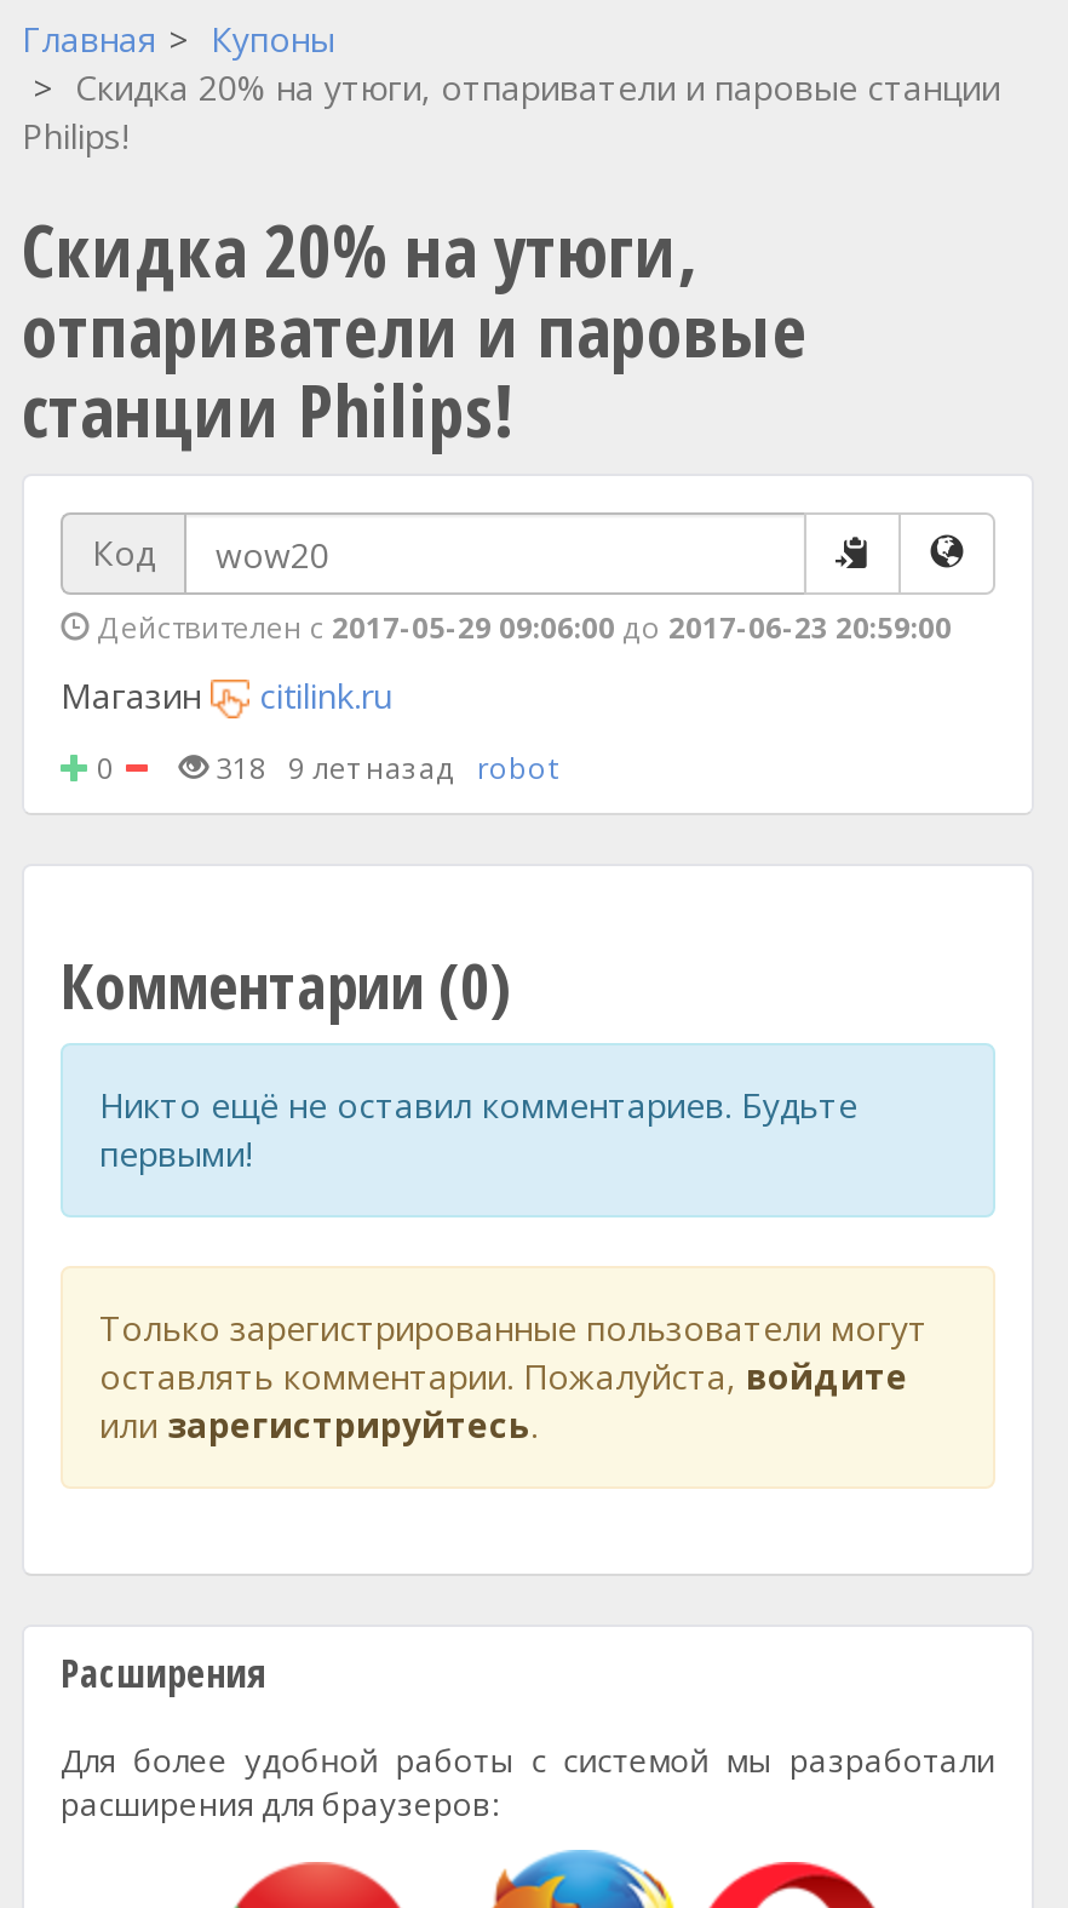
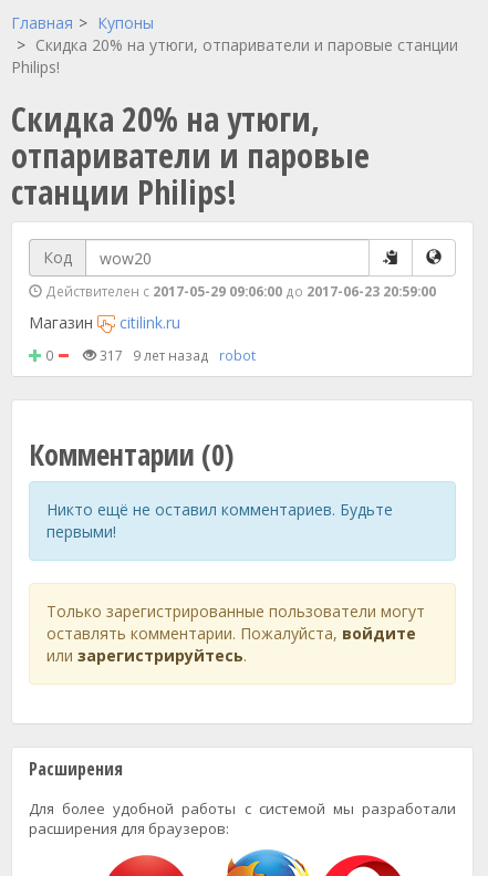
[208,747,557,786] 318 9 лет назад robot -> [96,346,256,364] 317 9 лет назад robot

